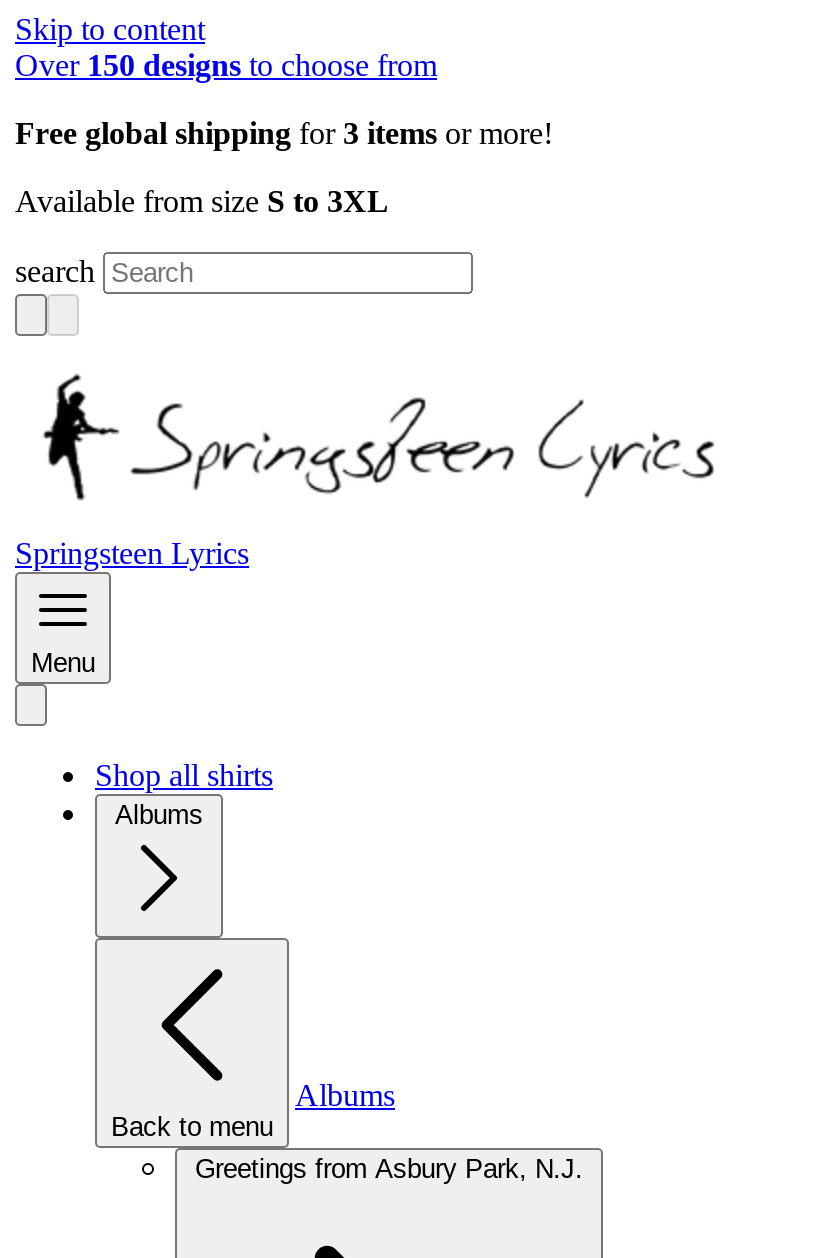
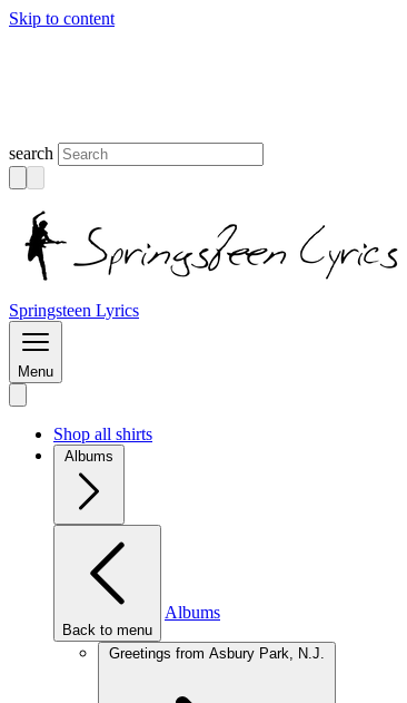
[15,48,553,218] Over 150 designs to choose from | Free global shipping for 3 items or more! | Available from size S to 3XL -> none

